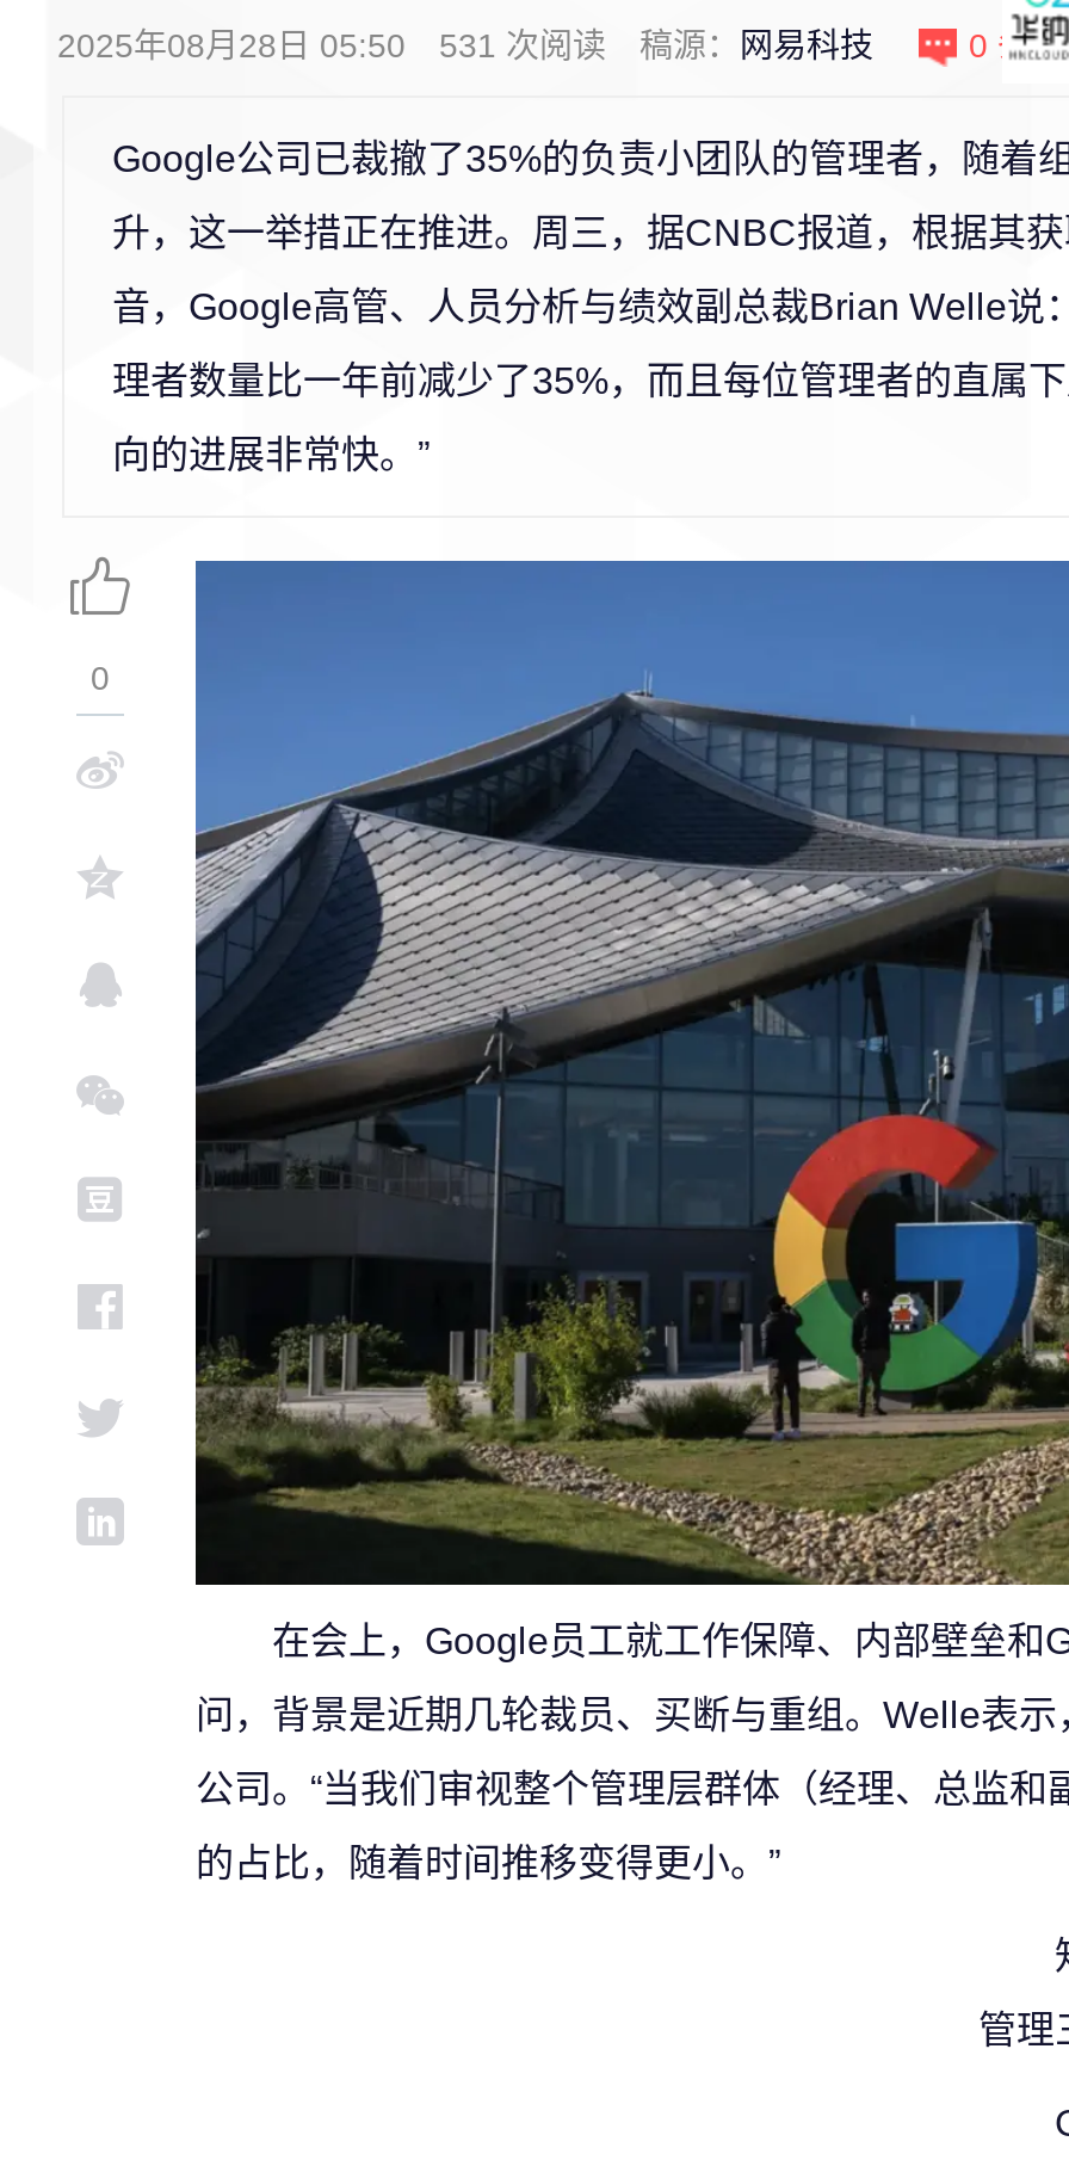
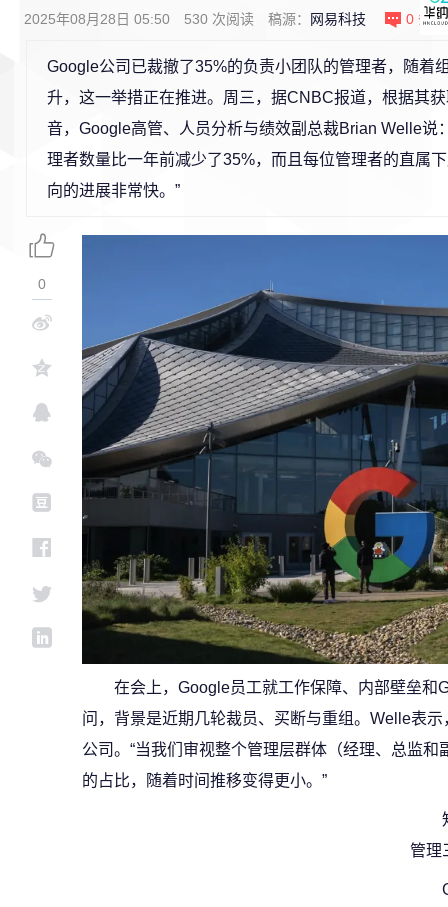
[57,26,873,64] 2025年08月28日 05:50 531次阅读 稿源：网易科技 -> [24,11,366,27] 2025年08月28日 05:50 530次阅读 稿源：网易科技

